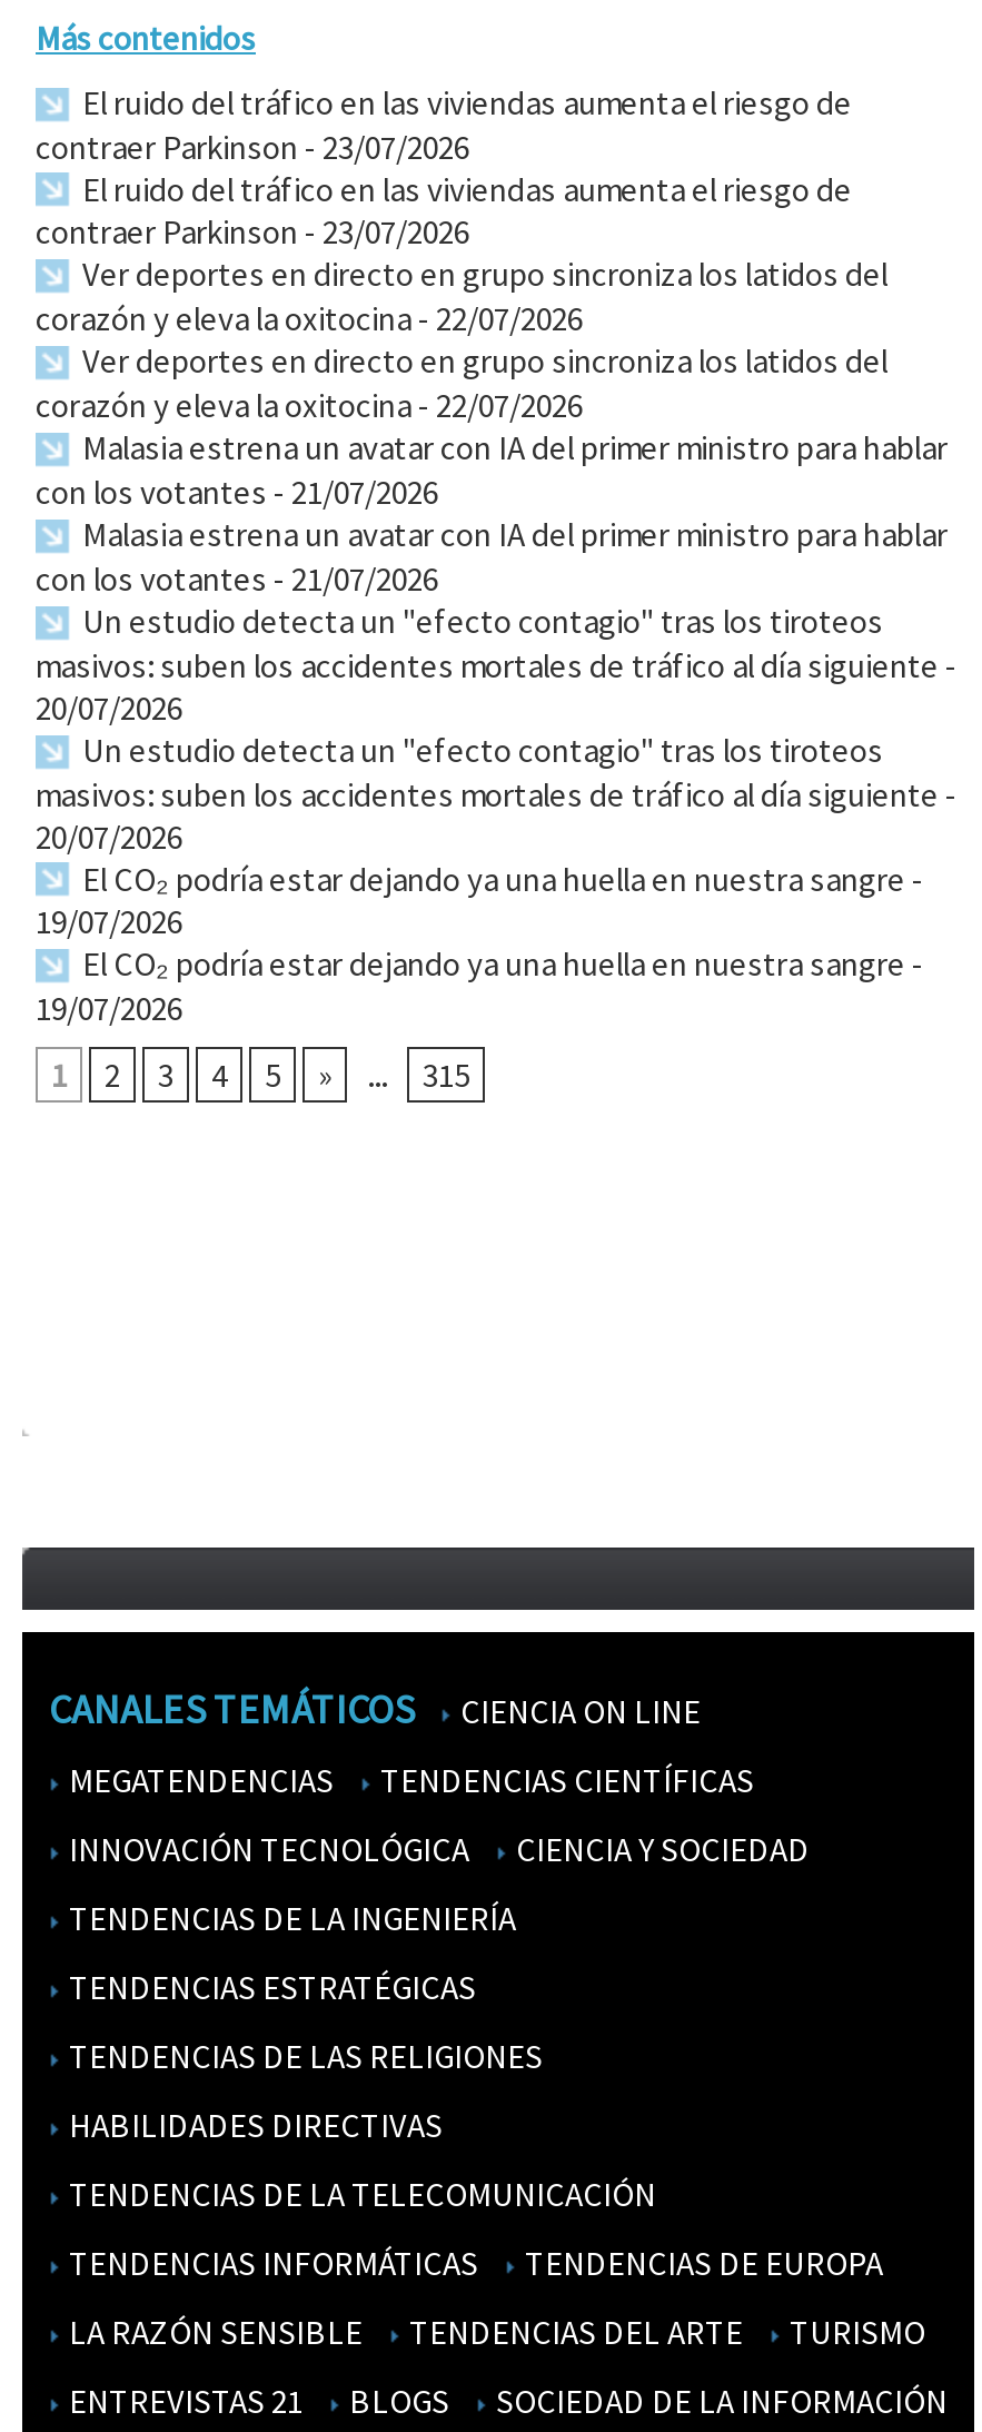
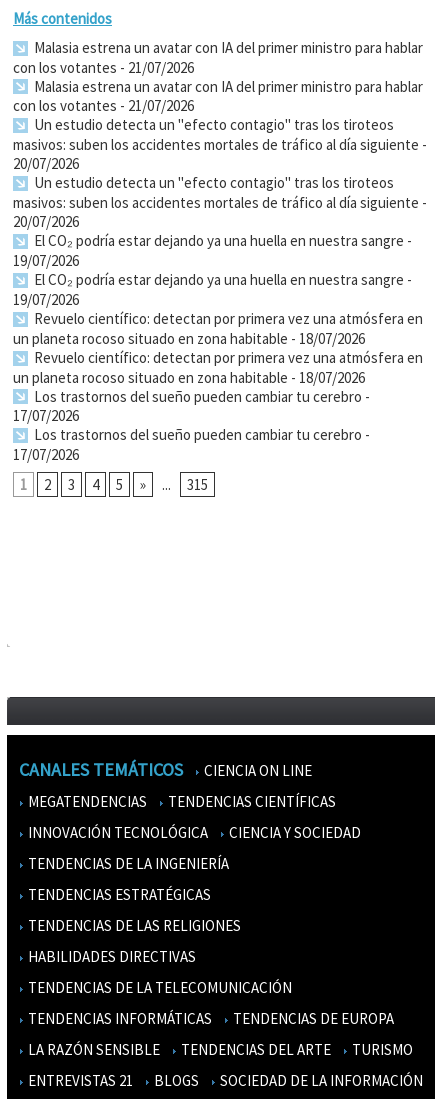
[36,81,887,426] El ruido del tráfico en las viviendas aumenta el riesgo de | contraer Parkinson - 23/07/2026 | El ruido del tráfico en las viviendas aumenta el riesgo de | contraer Parkinson - 23/07/2026 | Ver deportes en directo en grupo sincroniza los latidos del | corazón y eleva la oxitocina - 22/07/2026 | Ver deportes en directo en grupo sincroniza los latidos del | corazón y eleva la oxitocina - 22/07/2026 -> none
moved [36,426,956,1030] -> [13,38,427,309]: Malasia estrena un avatar con IA del primer ministro para hablar | con los votantes - 21/07/2026 | Malasia estrena un avatar con IA del primer ministro para hablar | ... | El CO₂ podría estar dejando ya una huella en nuestra sangre - | 19/07/2026
none -> [13,309,423,464] Revuelo científico: detectan por primera vez una atmósfera en | un planeta rocoso situado en zona habitable - 18/07/2026 | Revuelo científico: detectan por primera vez una atmósfera en | un planeta rocoso situado en zona habitable - 18/07/2026 | Los trastornos del sueño pueden cambiar tu cerebro - | 17/07/2026 | Los trastornos del sueño pueden cambiar tu cerebro - | 17/07/2026

